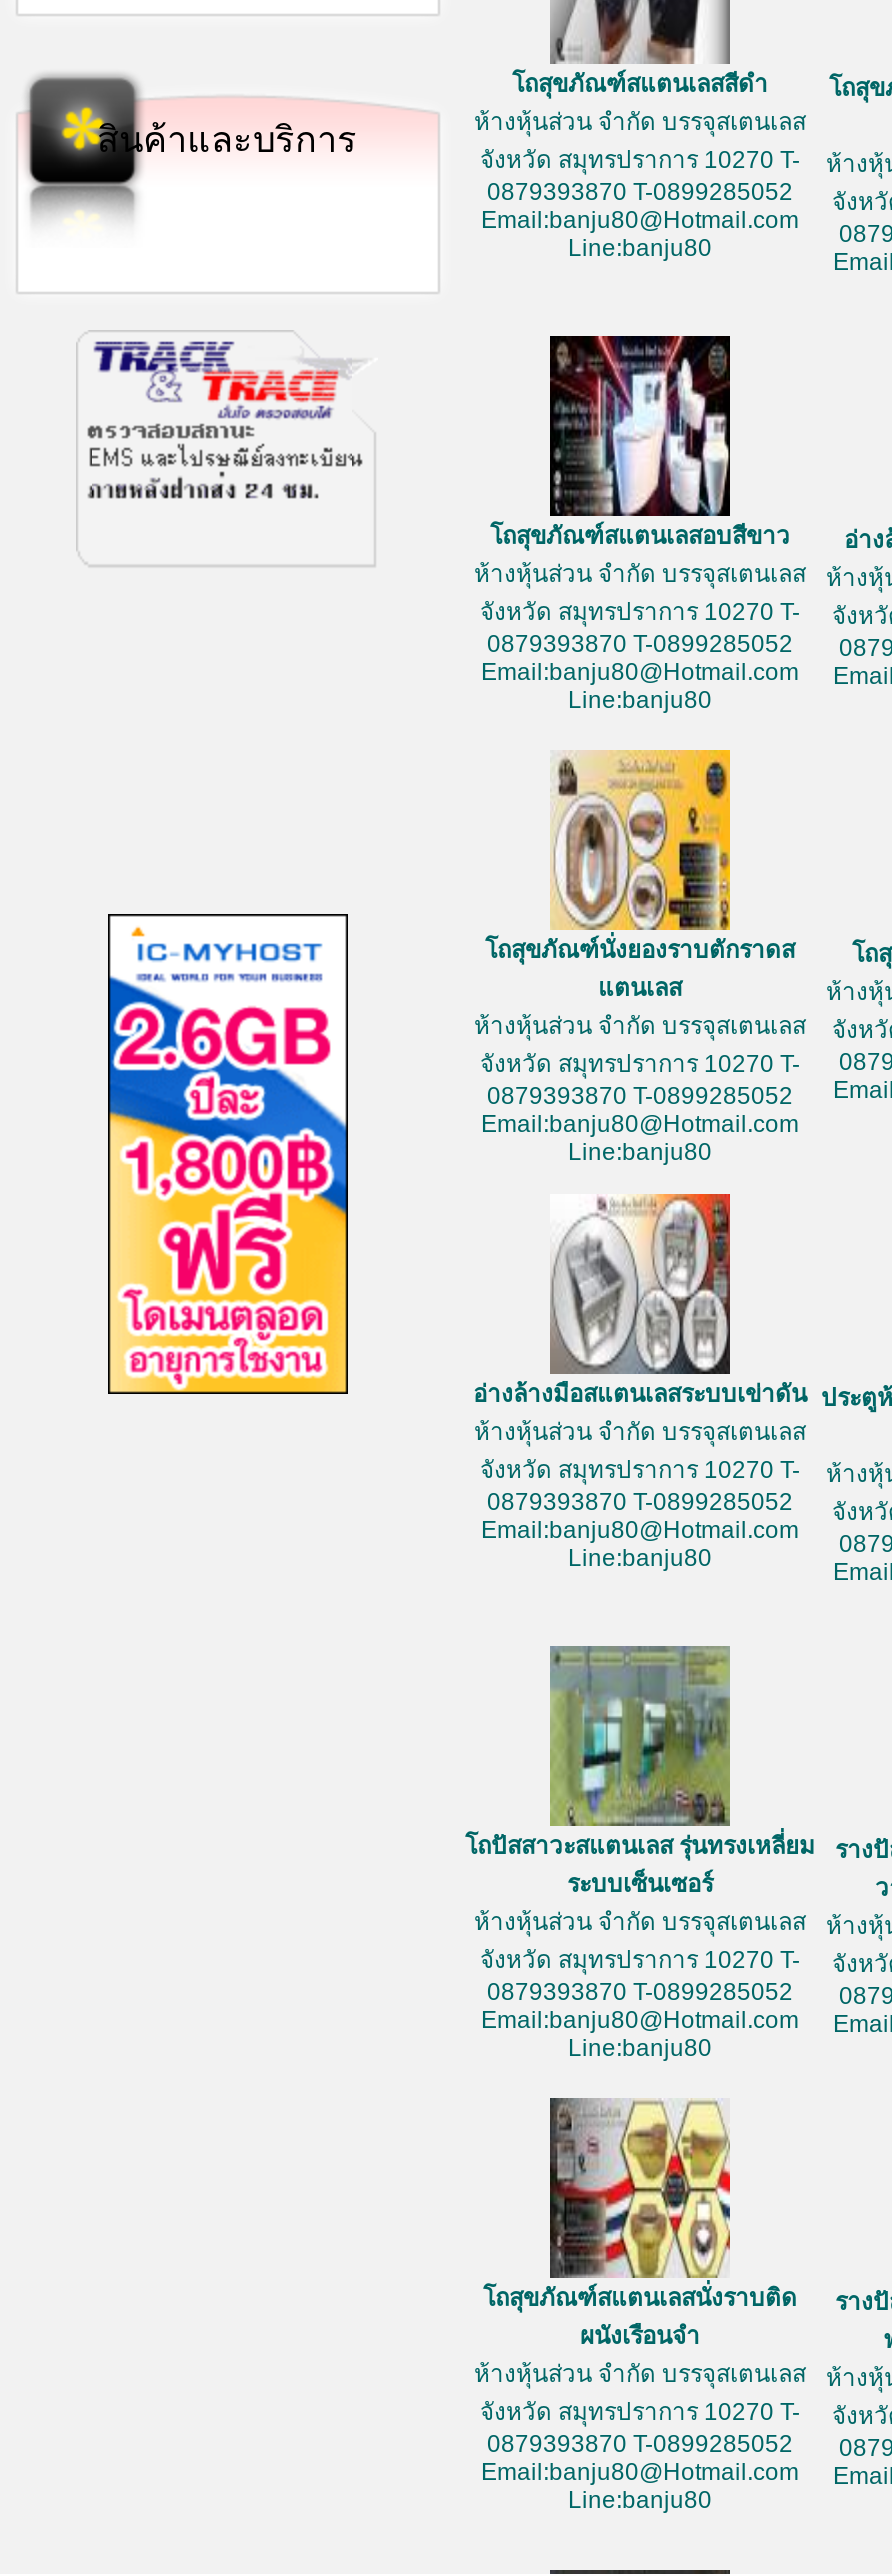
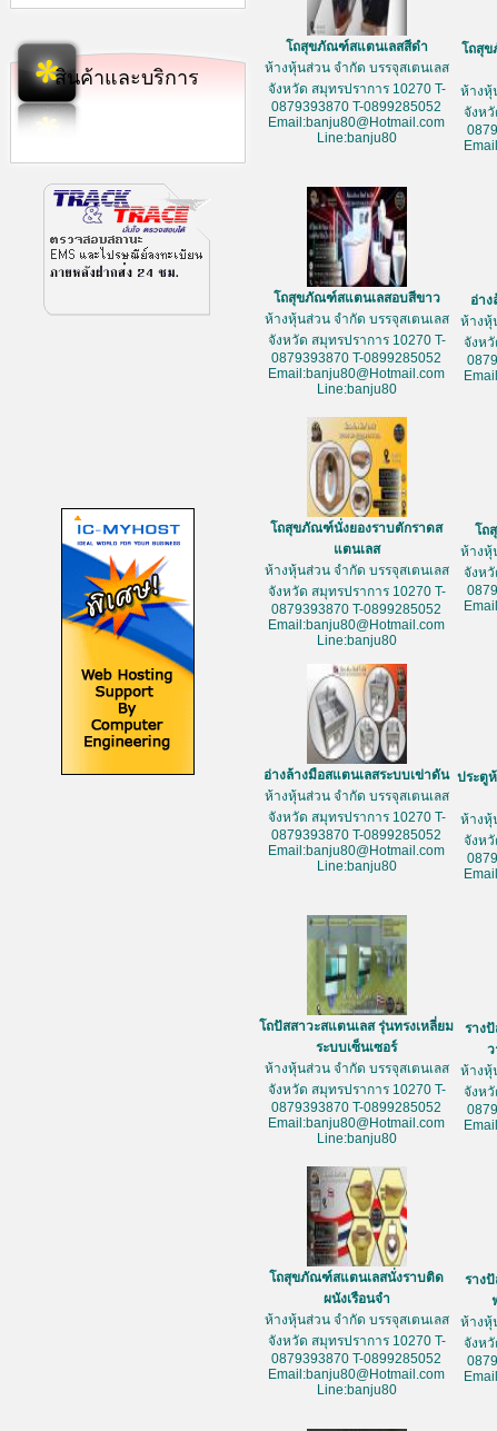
[110,1000,336,1392] [image] -> [63,555,187,774] [image]

